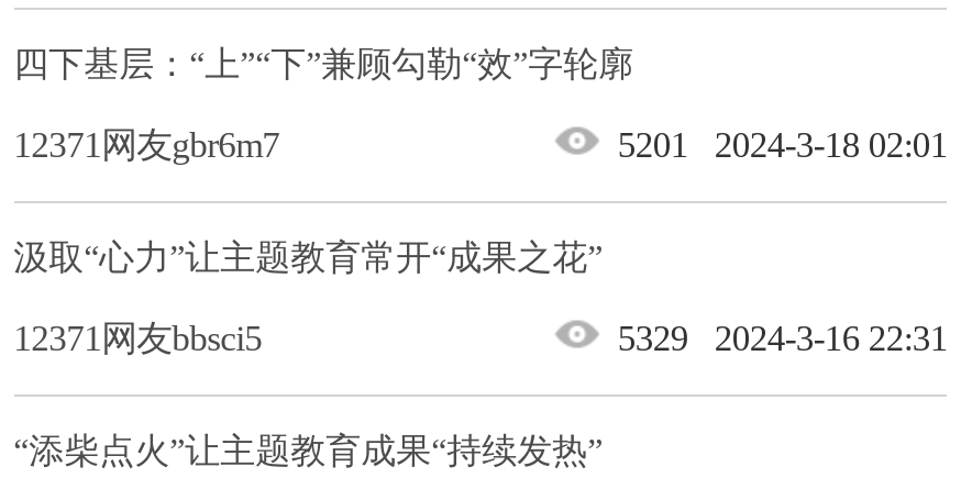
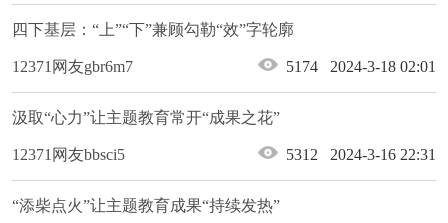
[600,123,948,165] 5201 2024-3-18 02:01 -> [278,57,436,76] 5174 2024-3-18 02:01
[600,316,948,358] 5329 2024-3-16 22:31 -> [278,144,436,163] 5312 2024-3-16 22:31

